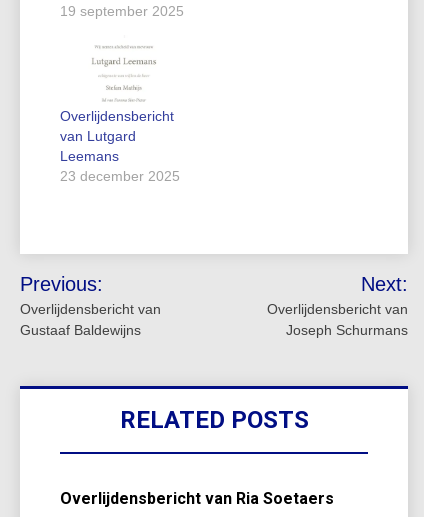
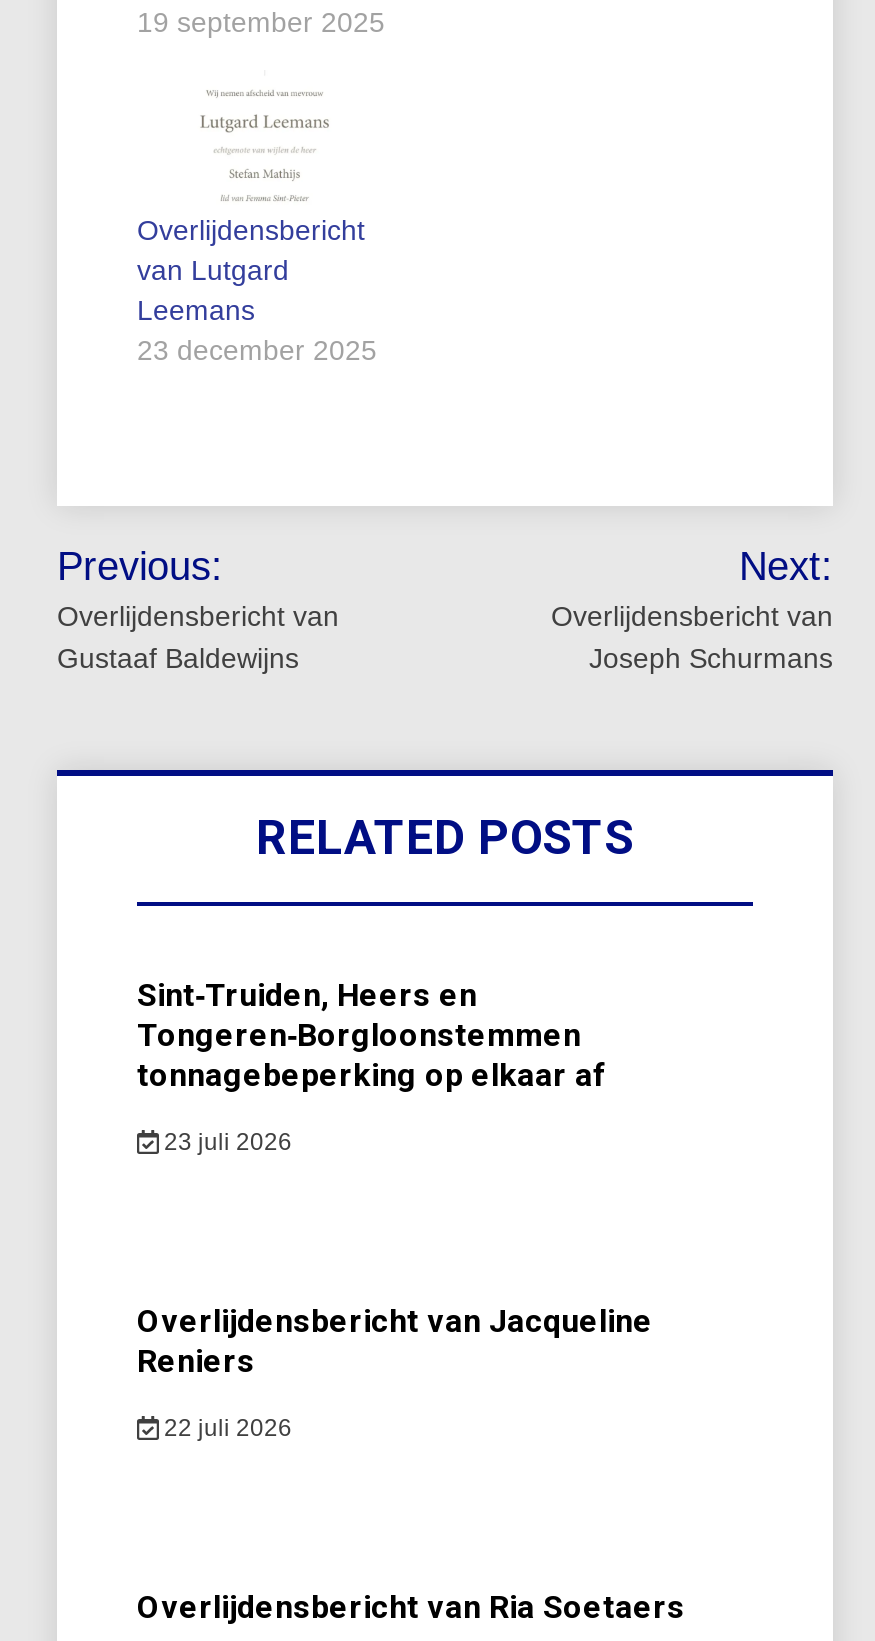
none -> [137,977,607,1157] Sint‑Truiden, Heers en | Tongeren‑Borgloonstemmen | tonnagebeperking op elkaar af | 23 juli 2026
none -> [137,1303,653,1443] Overlijdensbericht van Jacqueline | Reniers | 22 juli 2026

